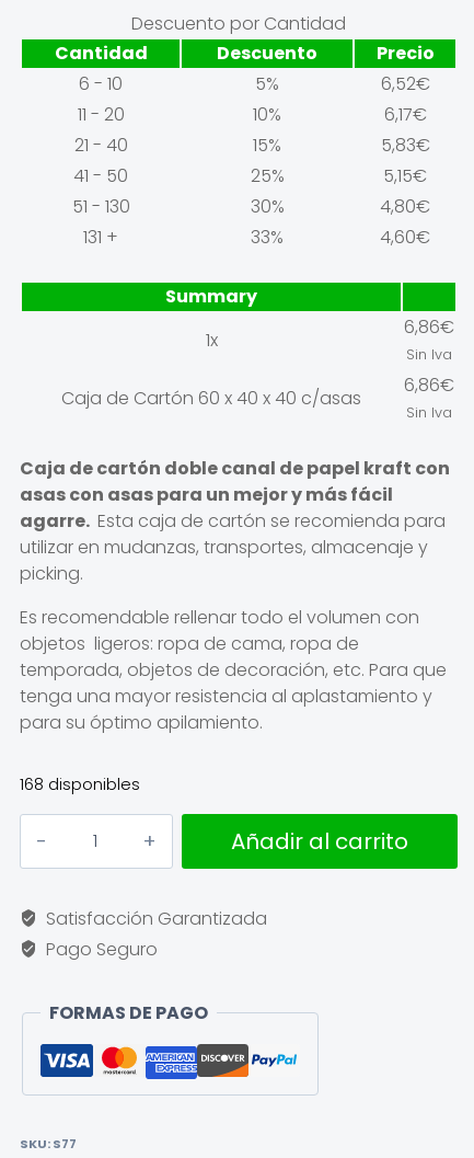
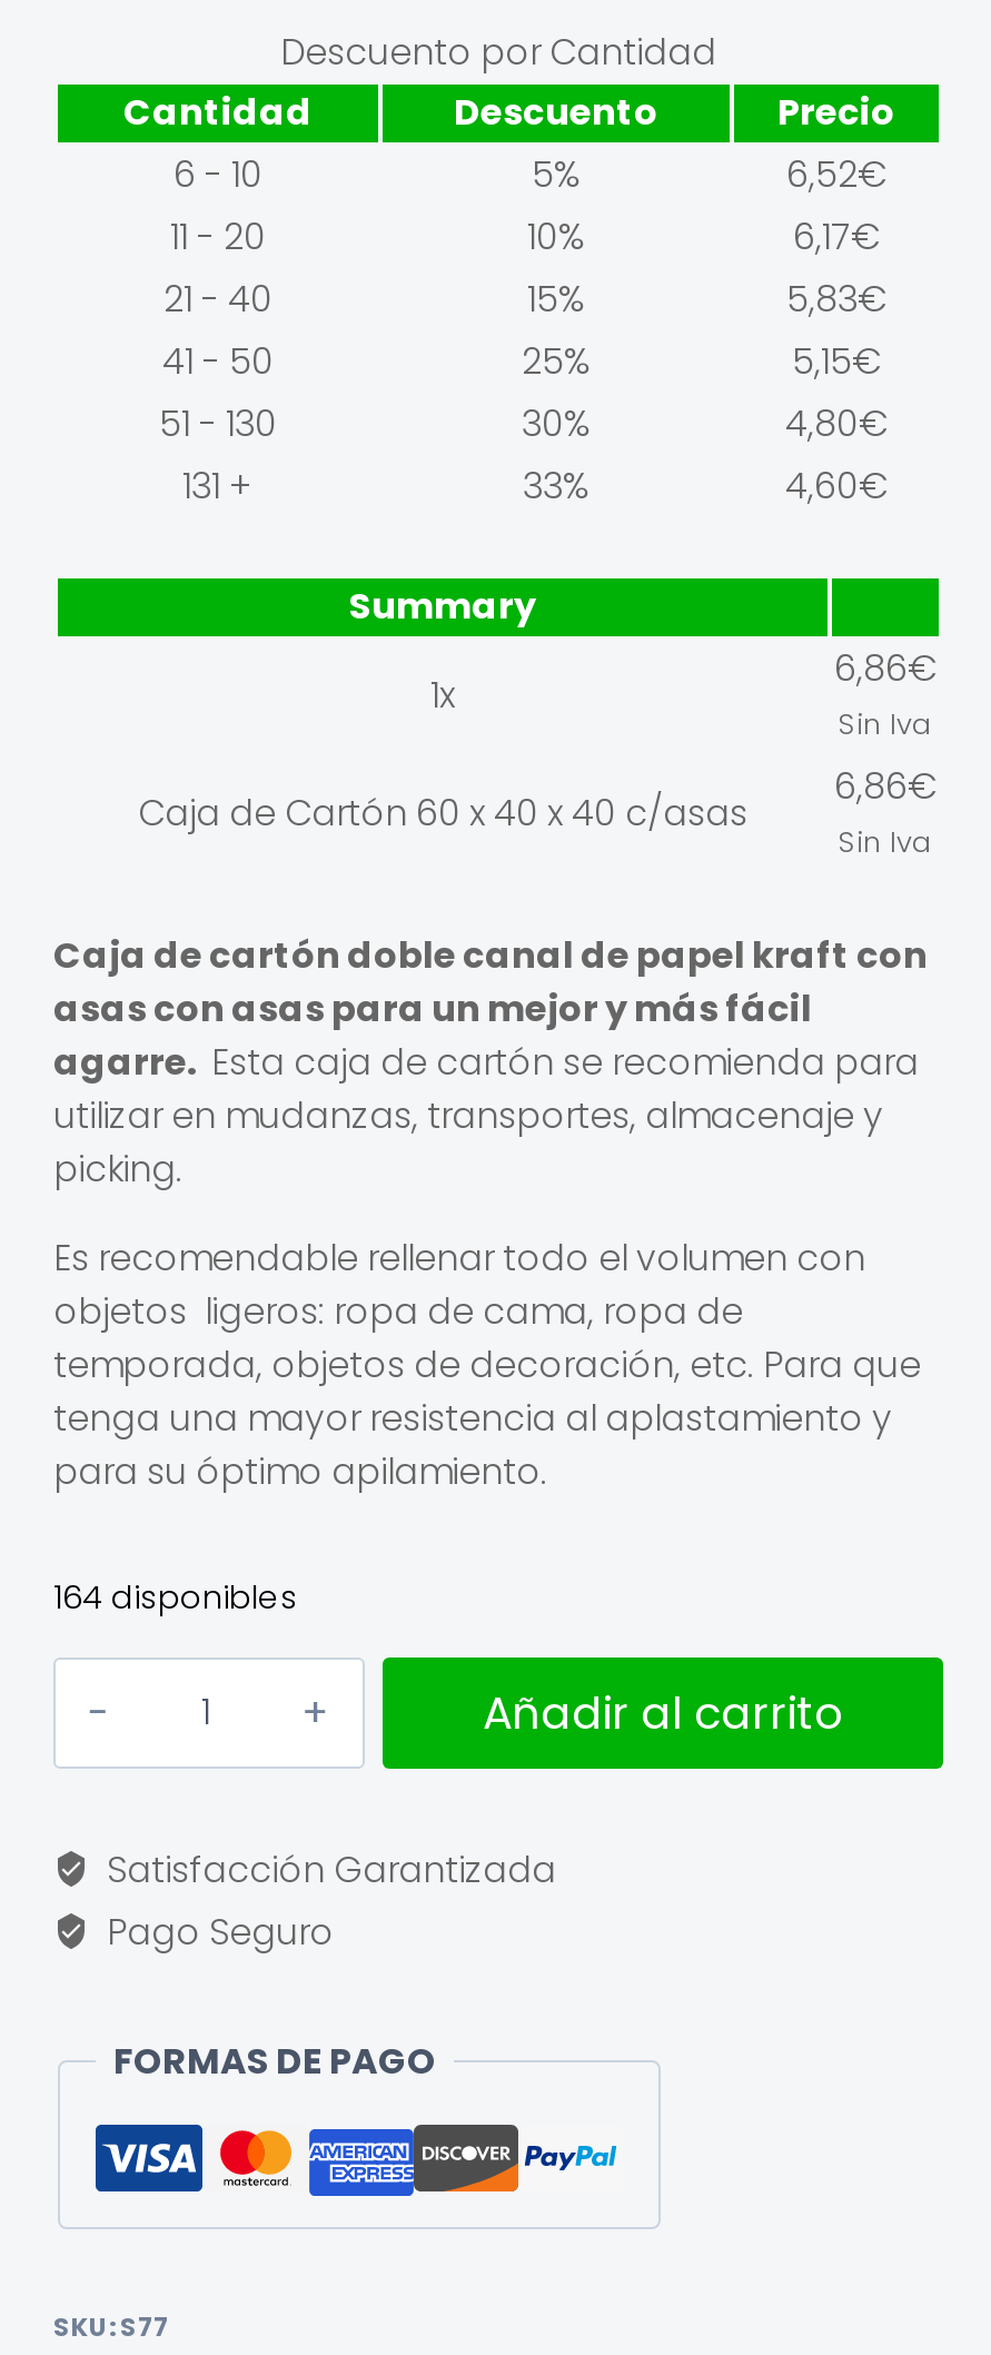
[20,773,140,795] 168 disponibles -> [53,1575,298,1620] 164 disponibles

